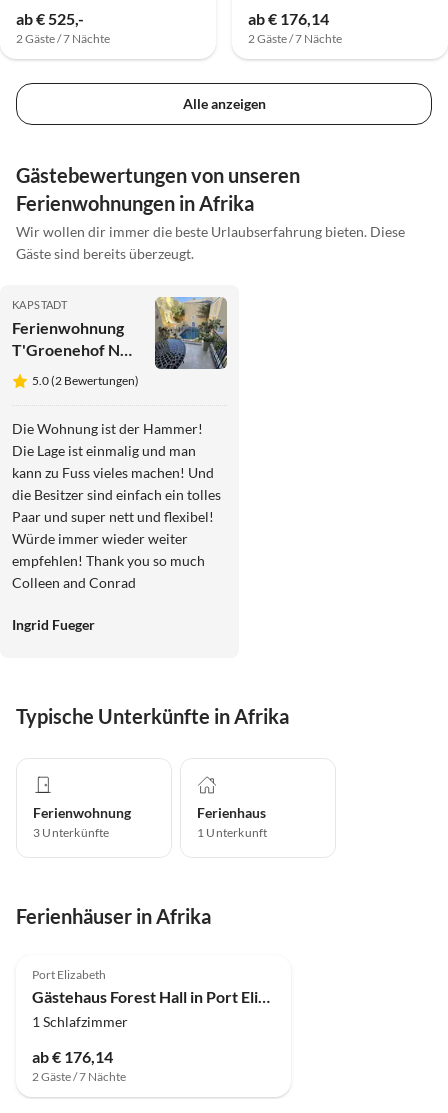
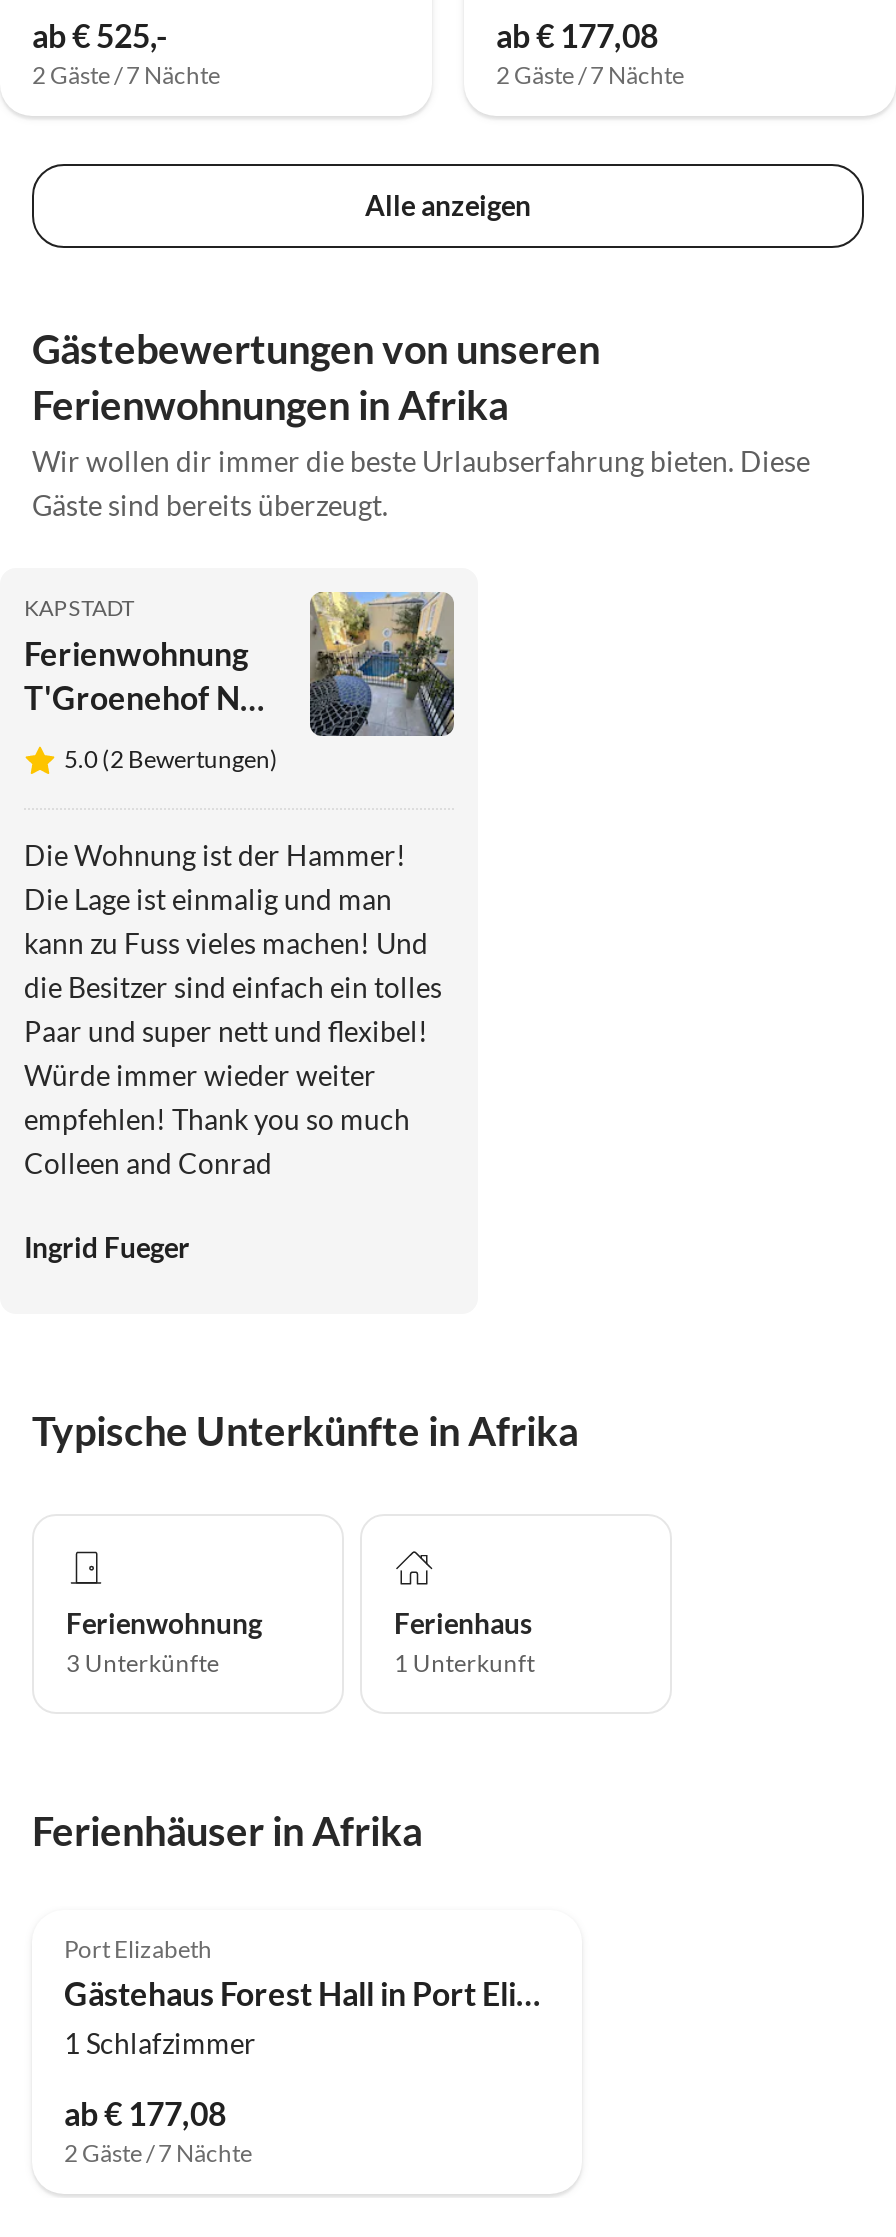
[248,9,329,28] ab € 176,14 -> [496,16,658,54] ab € 177,08
[32,1047,113,1066] ab € 176,14 -> [64,2093,226,2131] ab € 177,08

